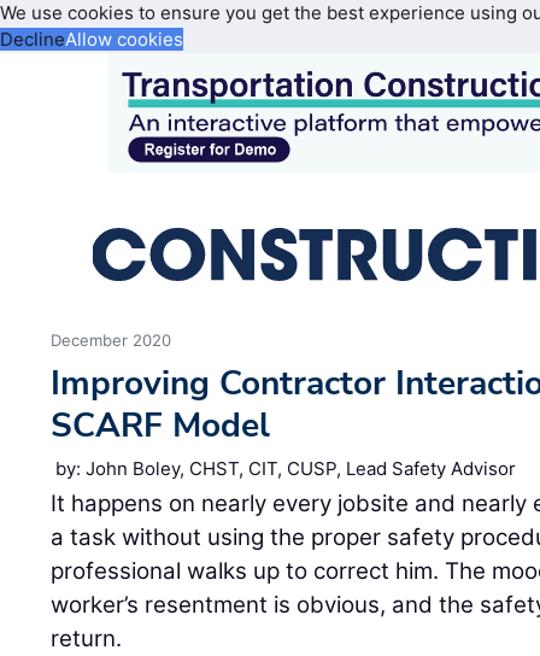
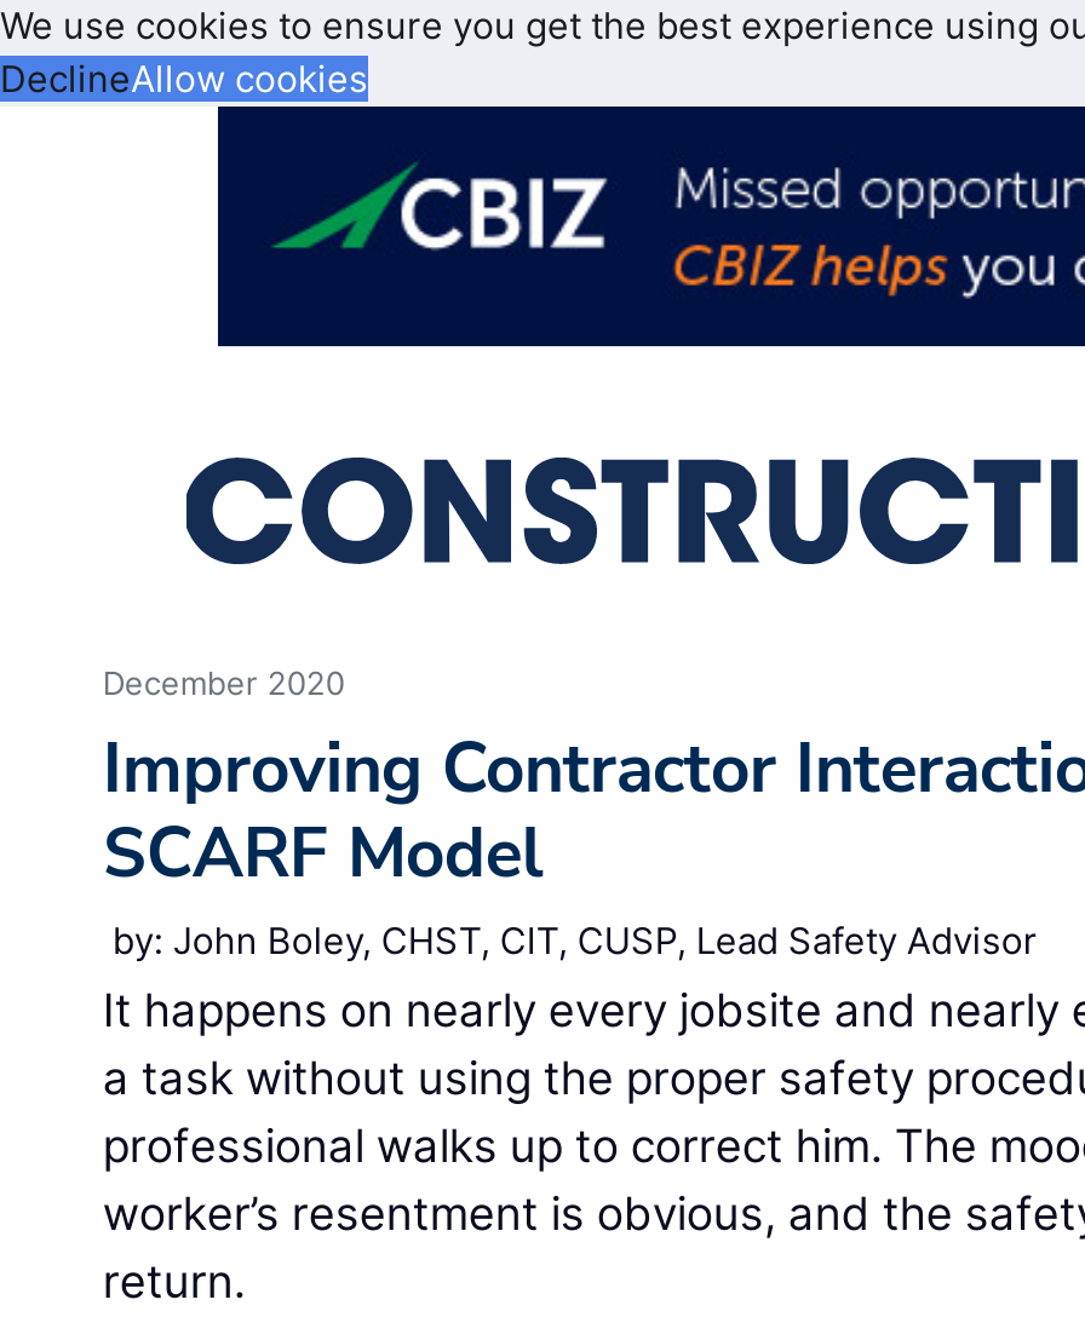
[108,53,536,172] [image] -> [216,104,1078,349] [image]

